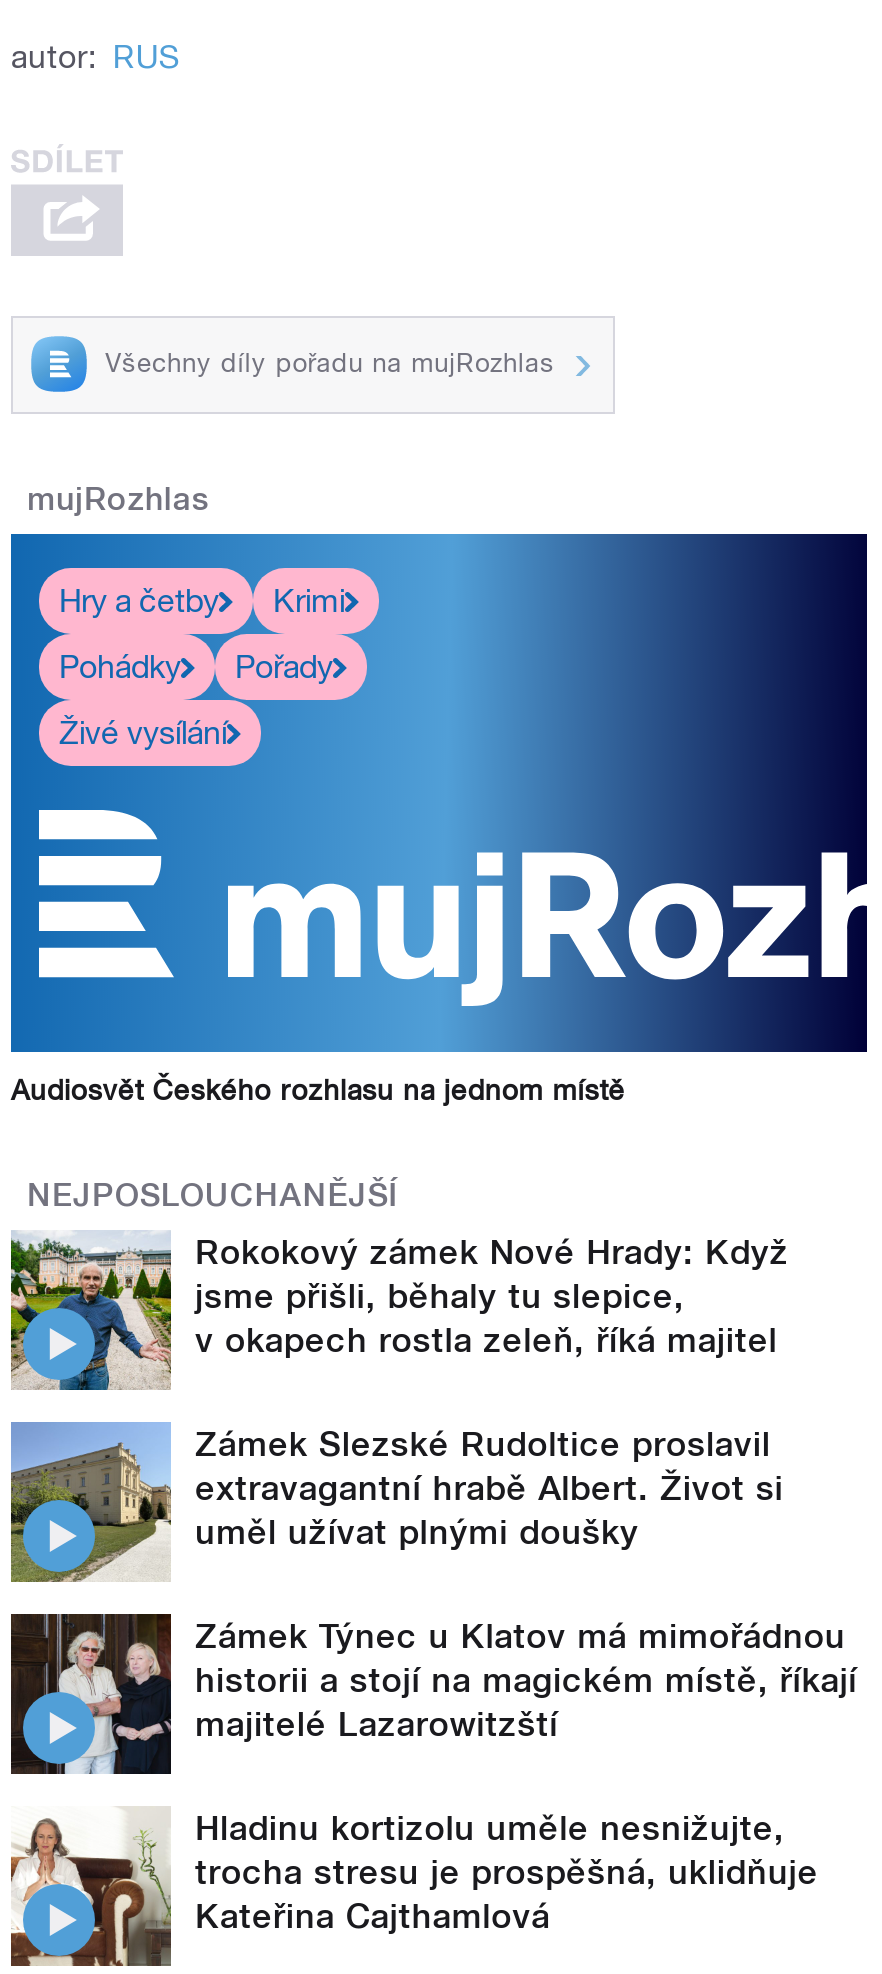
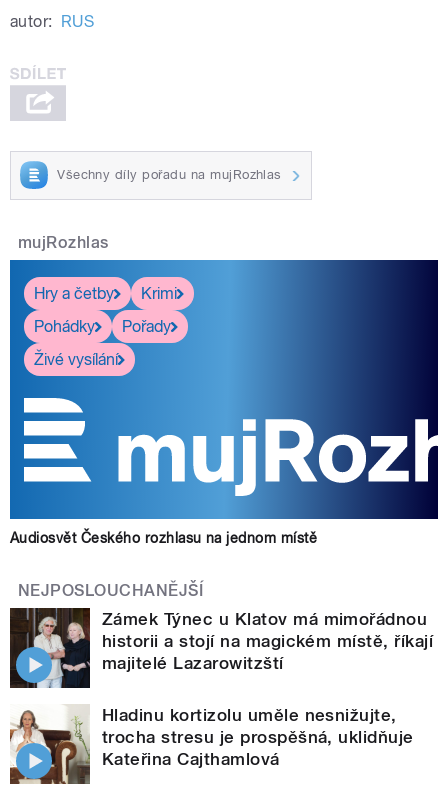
[9,1230,789,1552] [image] | Rokokový zámek Nové Hrady: Když | jsme přišli, běhaly tu slepice, | v okapech rostla zeleň, říká majitel | Zámek Slezské Rudoltice proslavil | extravagantní hrabě Albert. Život si | uměl užívat plnými doušky -> none
[9,1420,167,1582] [image] -> none

